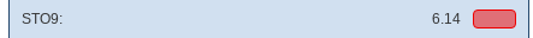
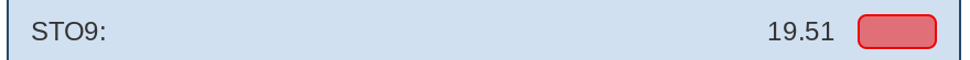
[432,11,461,28] 6.14 -> [767,17,836,47] 19.51

